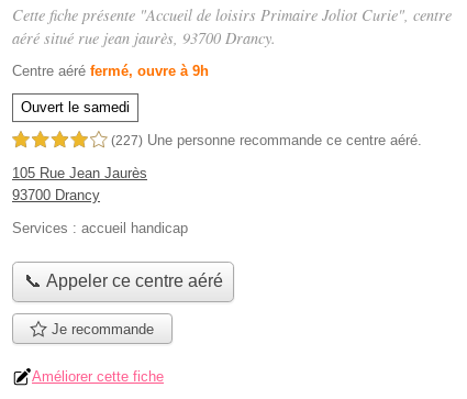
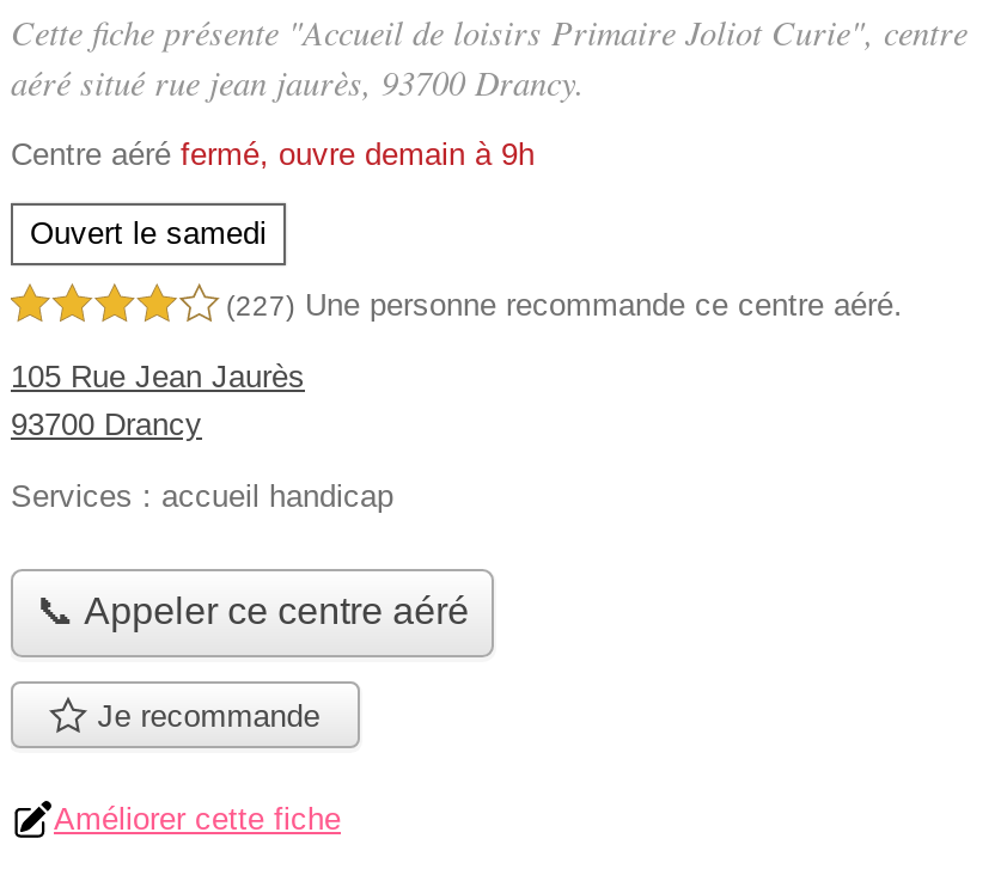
[12,63,209,79] Centre aéré fermé, ouvre à 9h -> [11,136,535,172] Centre aéré fermé, ouvre demain à 9h

